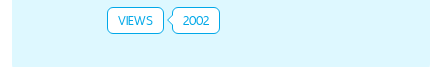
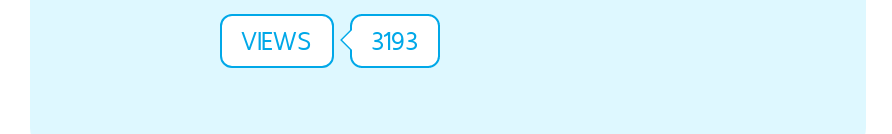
[118,8,209,30] VIEWS 2002 -> [241,17,417,61] VIEWS 3193

